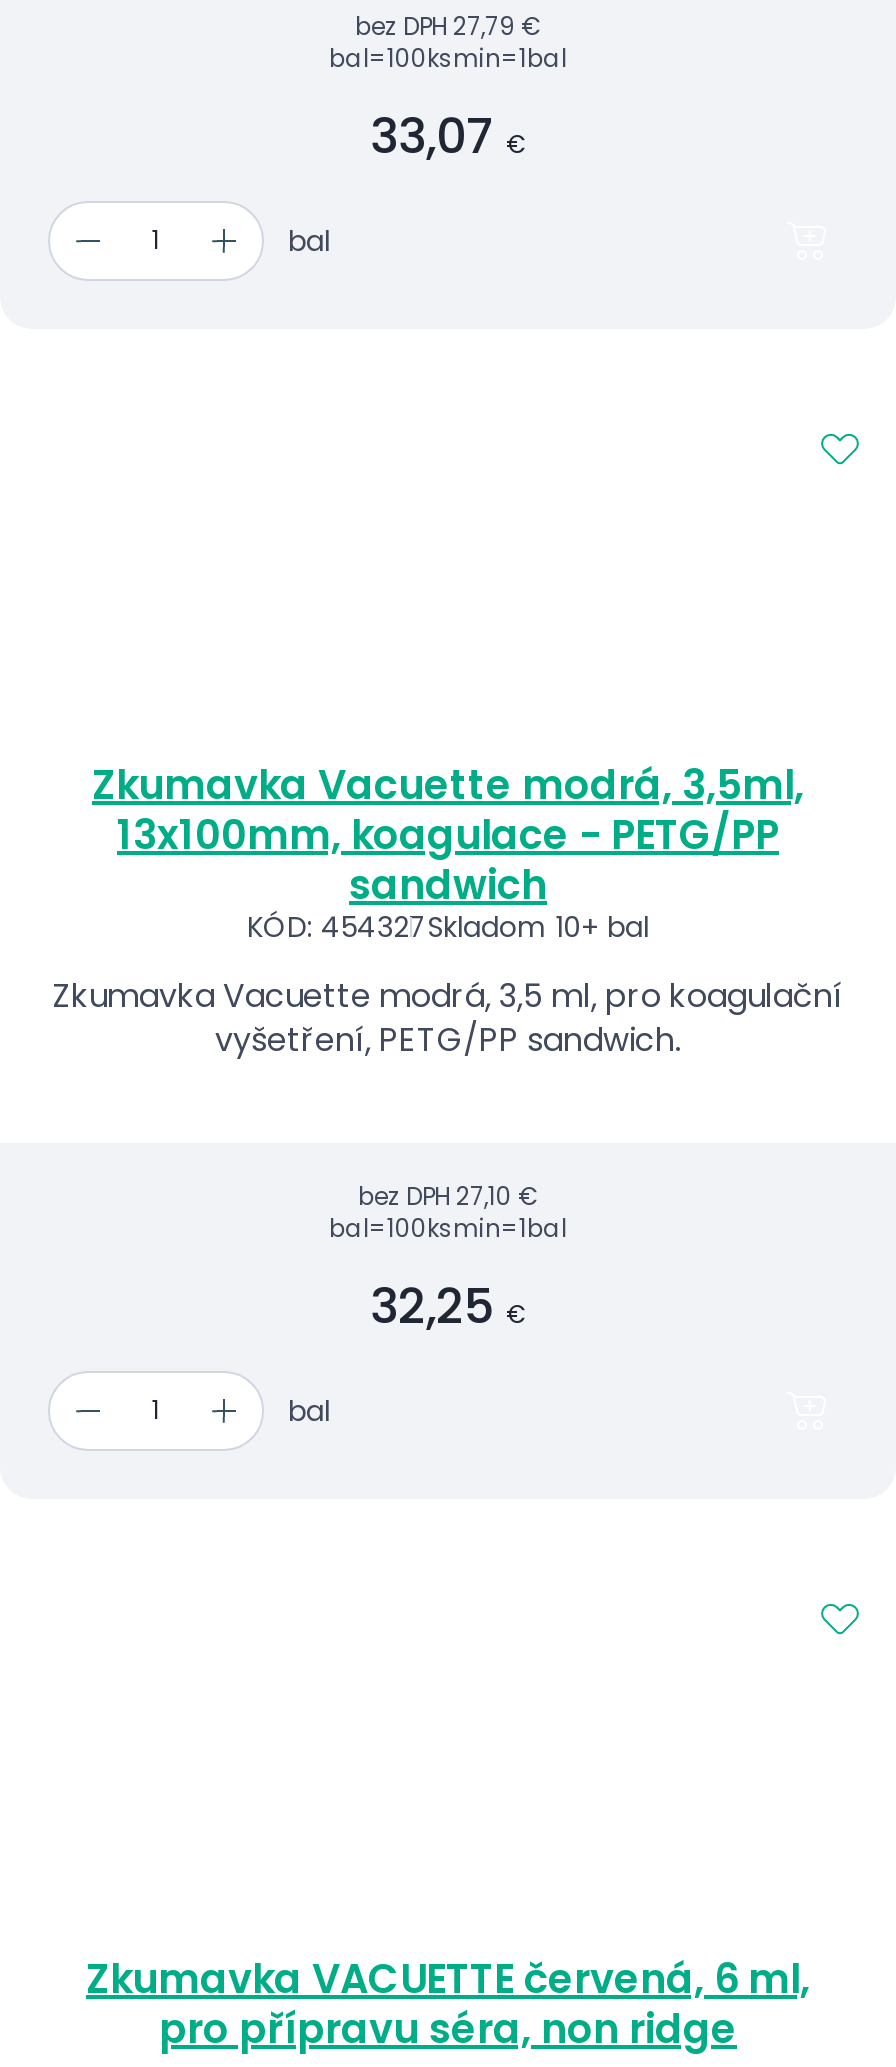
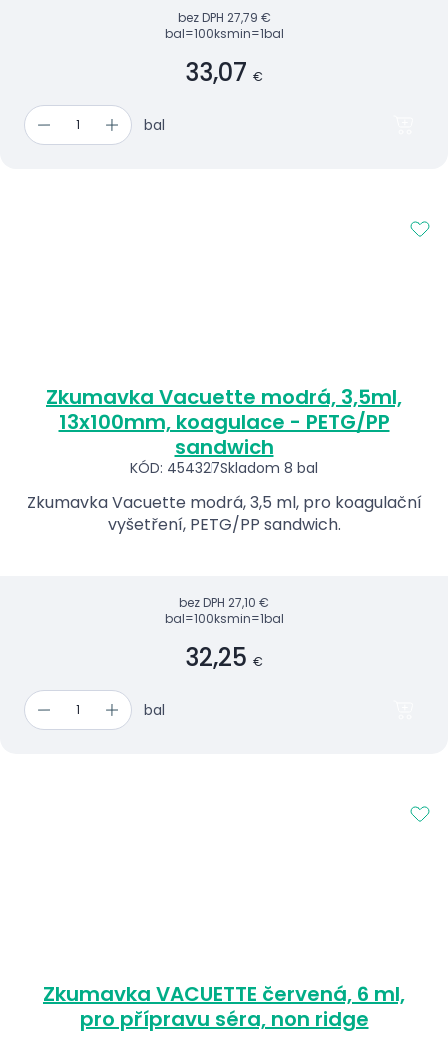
[247,907,649,947] KÓD: 454327Skladom 10+ bal -> [130,458,318,478] KÓD: 454327Skladom 8 bal

